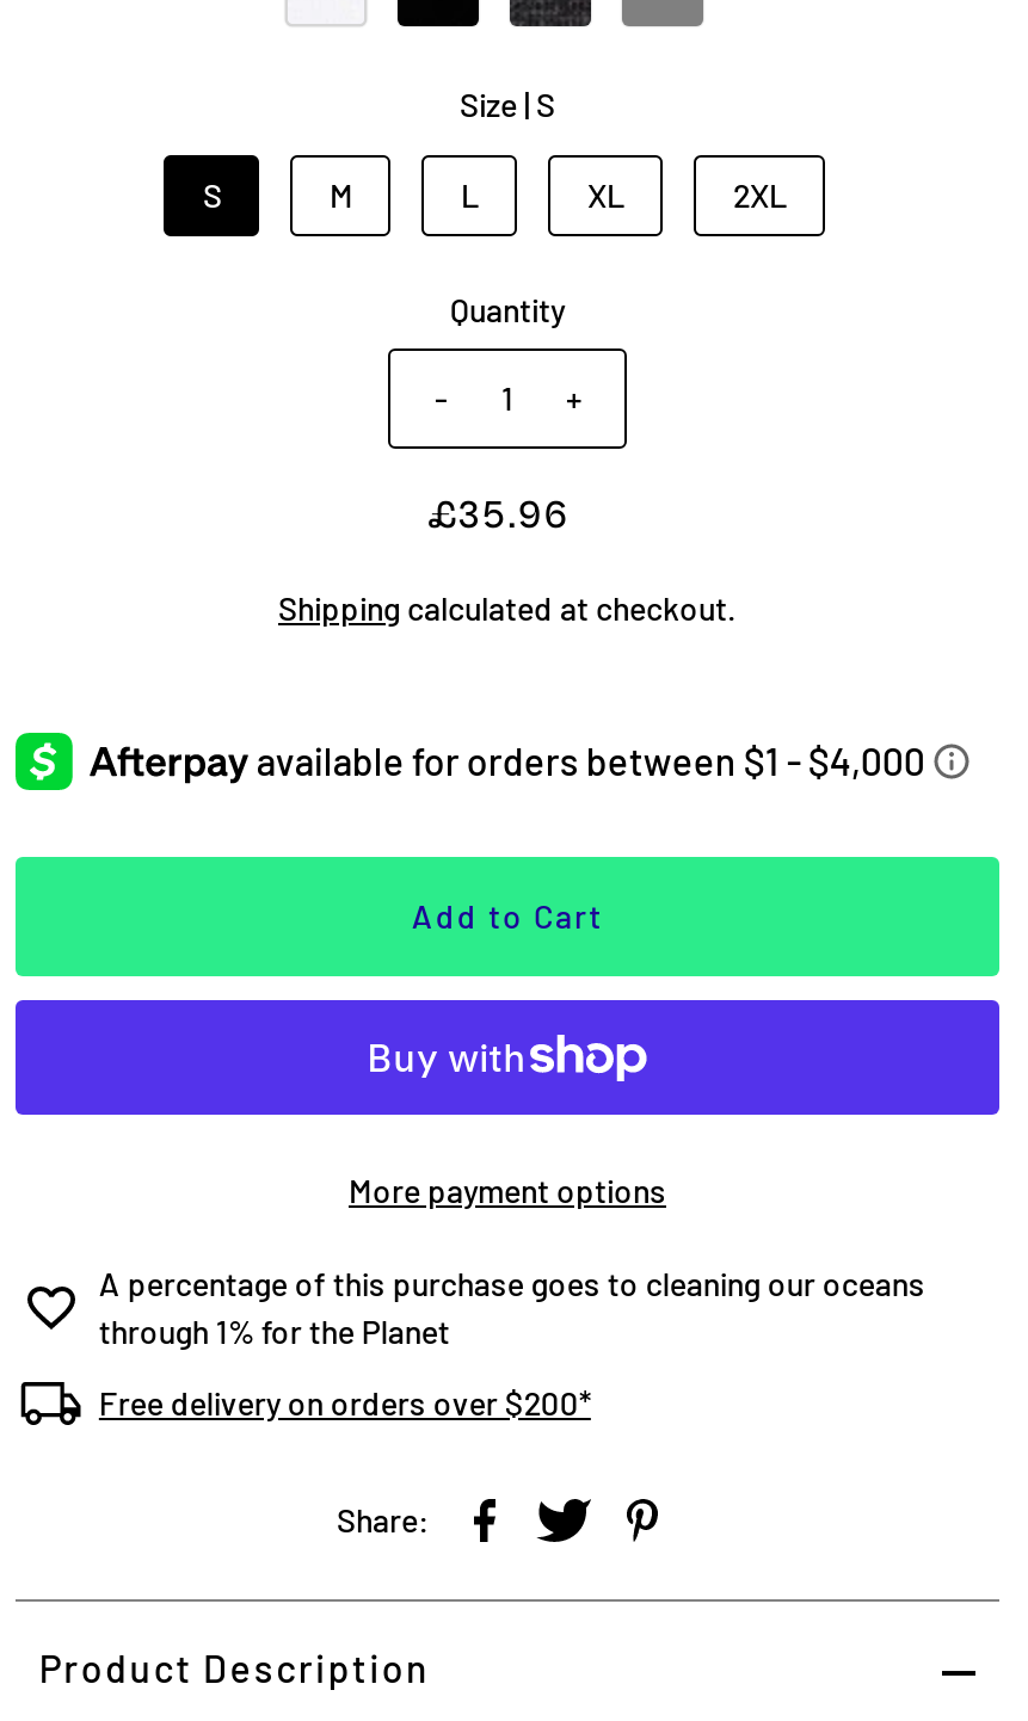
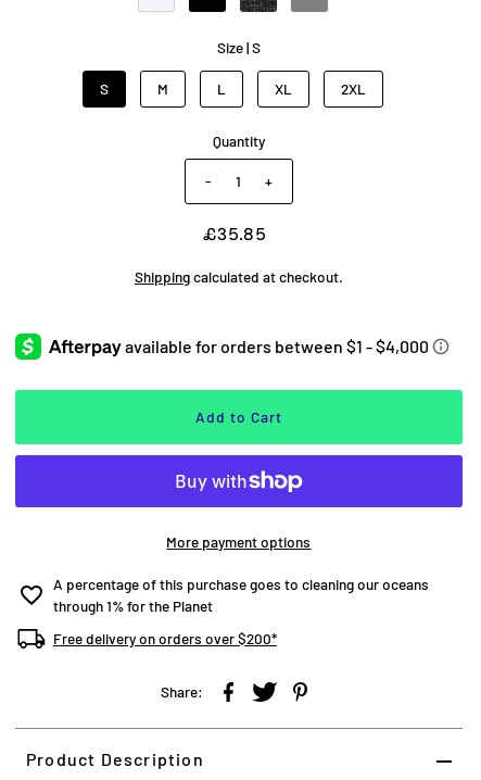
[428,493,570,536] £35.96 -> [203,225,267,244] £35.85

